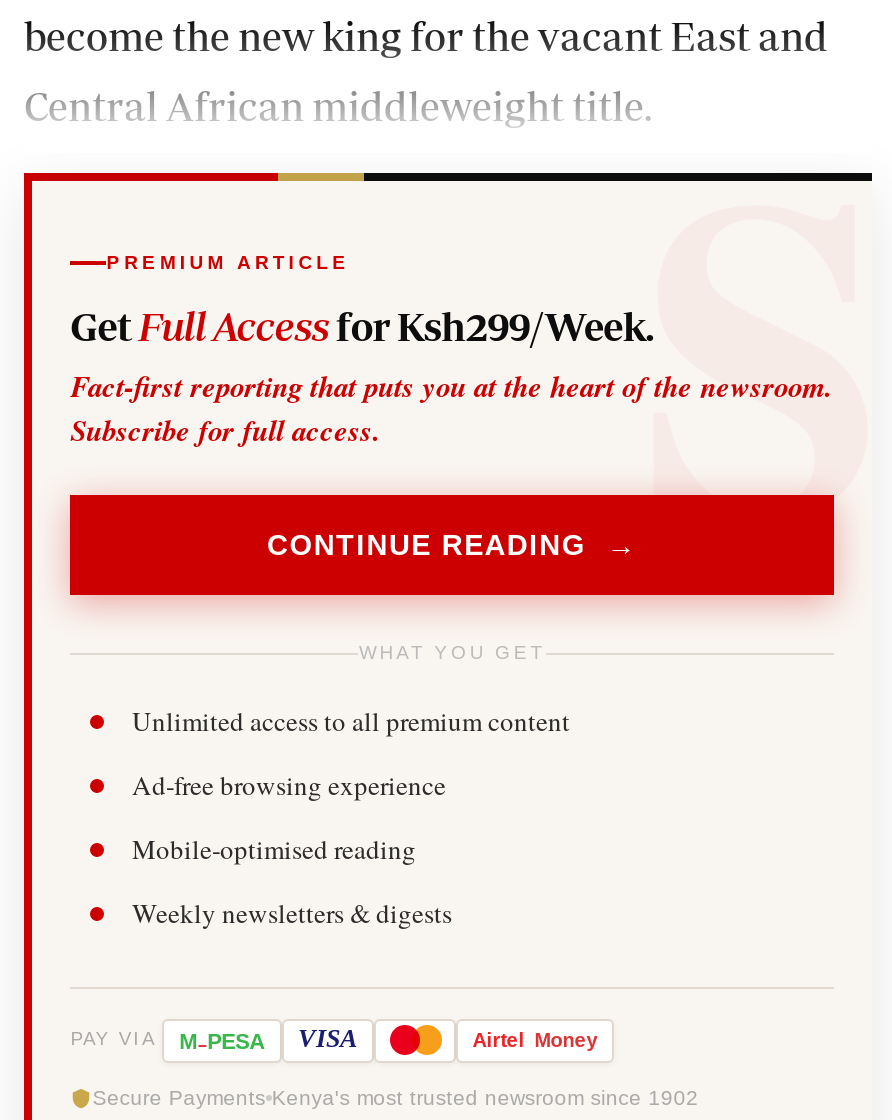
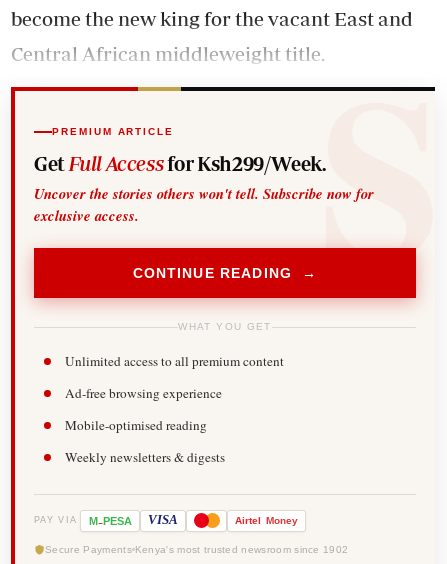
[70,366,832,452] Fact-first reporting that puts you at the heart of the newsroom. | Subscribe for full access. -> [34,183,374,226] Uncover the stories others won't tell. Subscribe now for | exclusive access.

